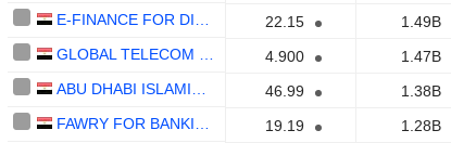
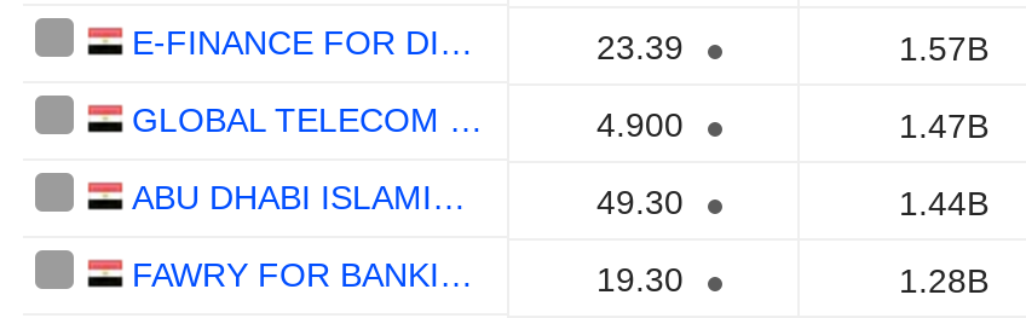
[265,14,441,31] 22.15 | 1.49B -> [596,29,988,68] 23.39 | 1.57B
[265,83,441,100] 46.99 | 1.38B -> [596,184,988,222] 49.30 | 1.44B
[265,118,304,135] 19.19 -> [596,261,684,300] 19.30

